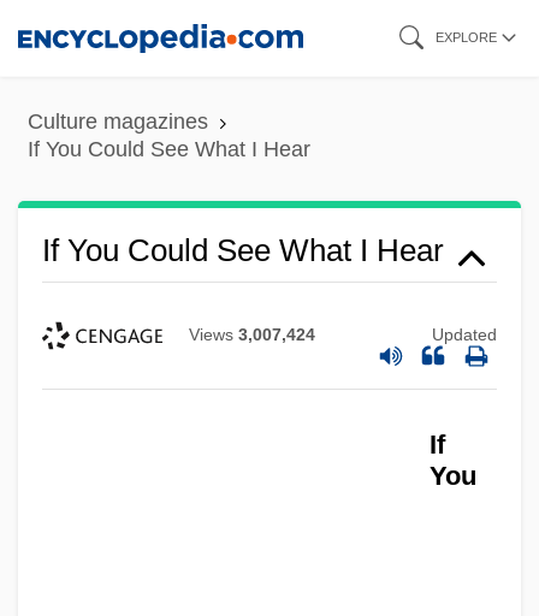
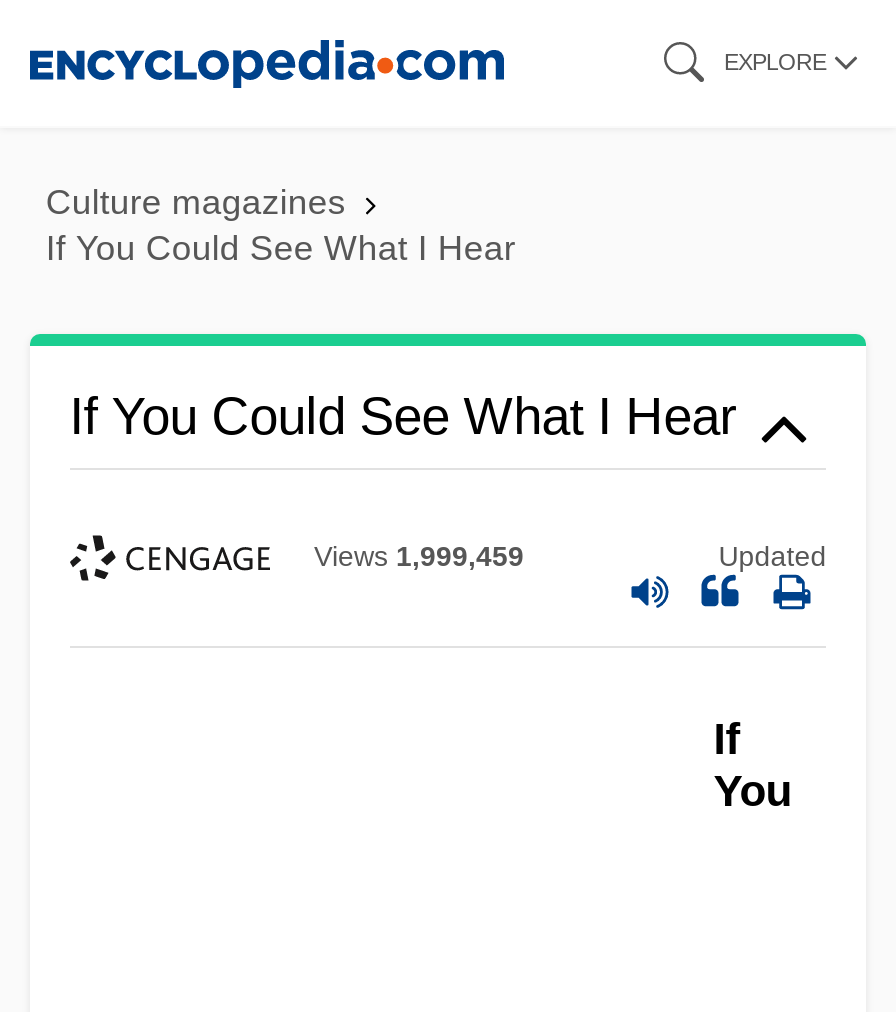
[189,325,315,345] Views 3,007,424 -> [314,541,524,573] Views 1,999,459

